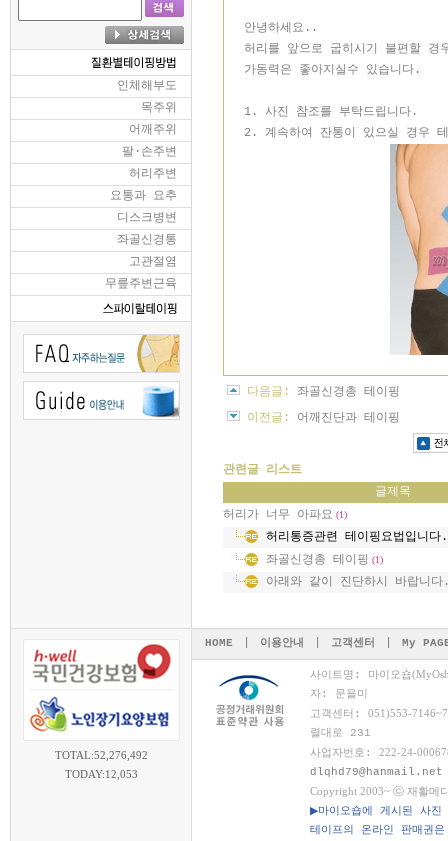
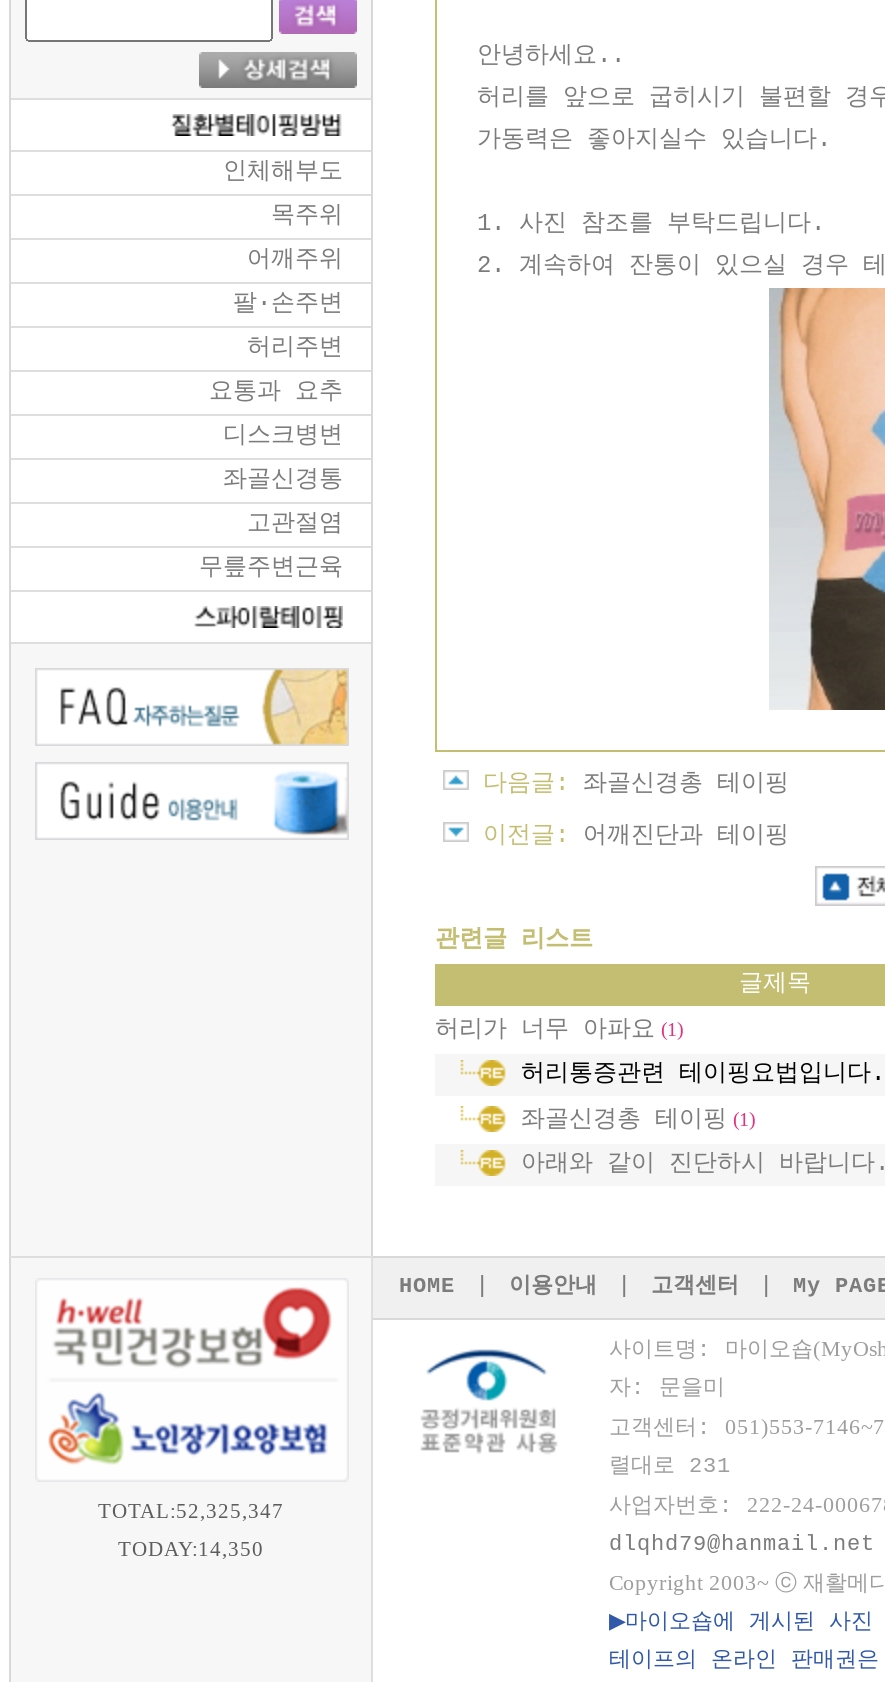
[54,750,147,761] TOTAL:52,276,492 -> [98,1500,284,1522] TOTAL:52,325,347
[64,769,137,780] TODAY:12,053 -> [118,1538,264,1560] TODAY:14,350

